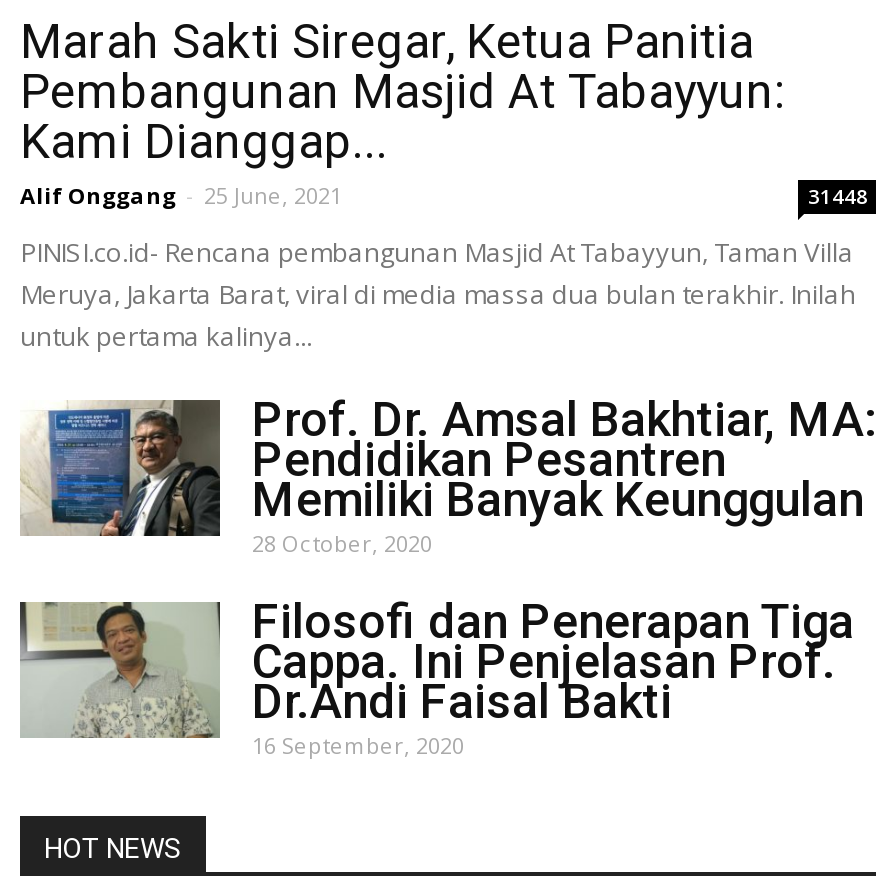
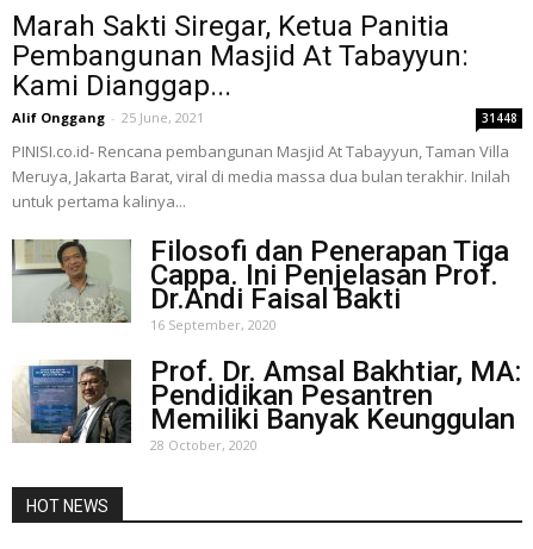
moved [22,391,874,557] -> [12,354,521,453]: [image] | Prof. Dr. Amsal Bakhtiar, MA: | Pendidikan Pesantren | Memiliki Banyak Keunggulan | 28 October, 2020
moved [18,593,854,759] -> [11,234,509,333]: [image] | Filosofi dan Penerapan Tiga | Cappa. Ini Penjelasan Prof. | Dr.Andi Faisal Bakti | 16 September, 2020

